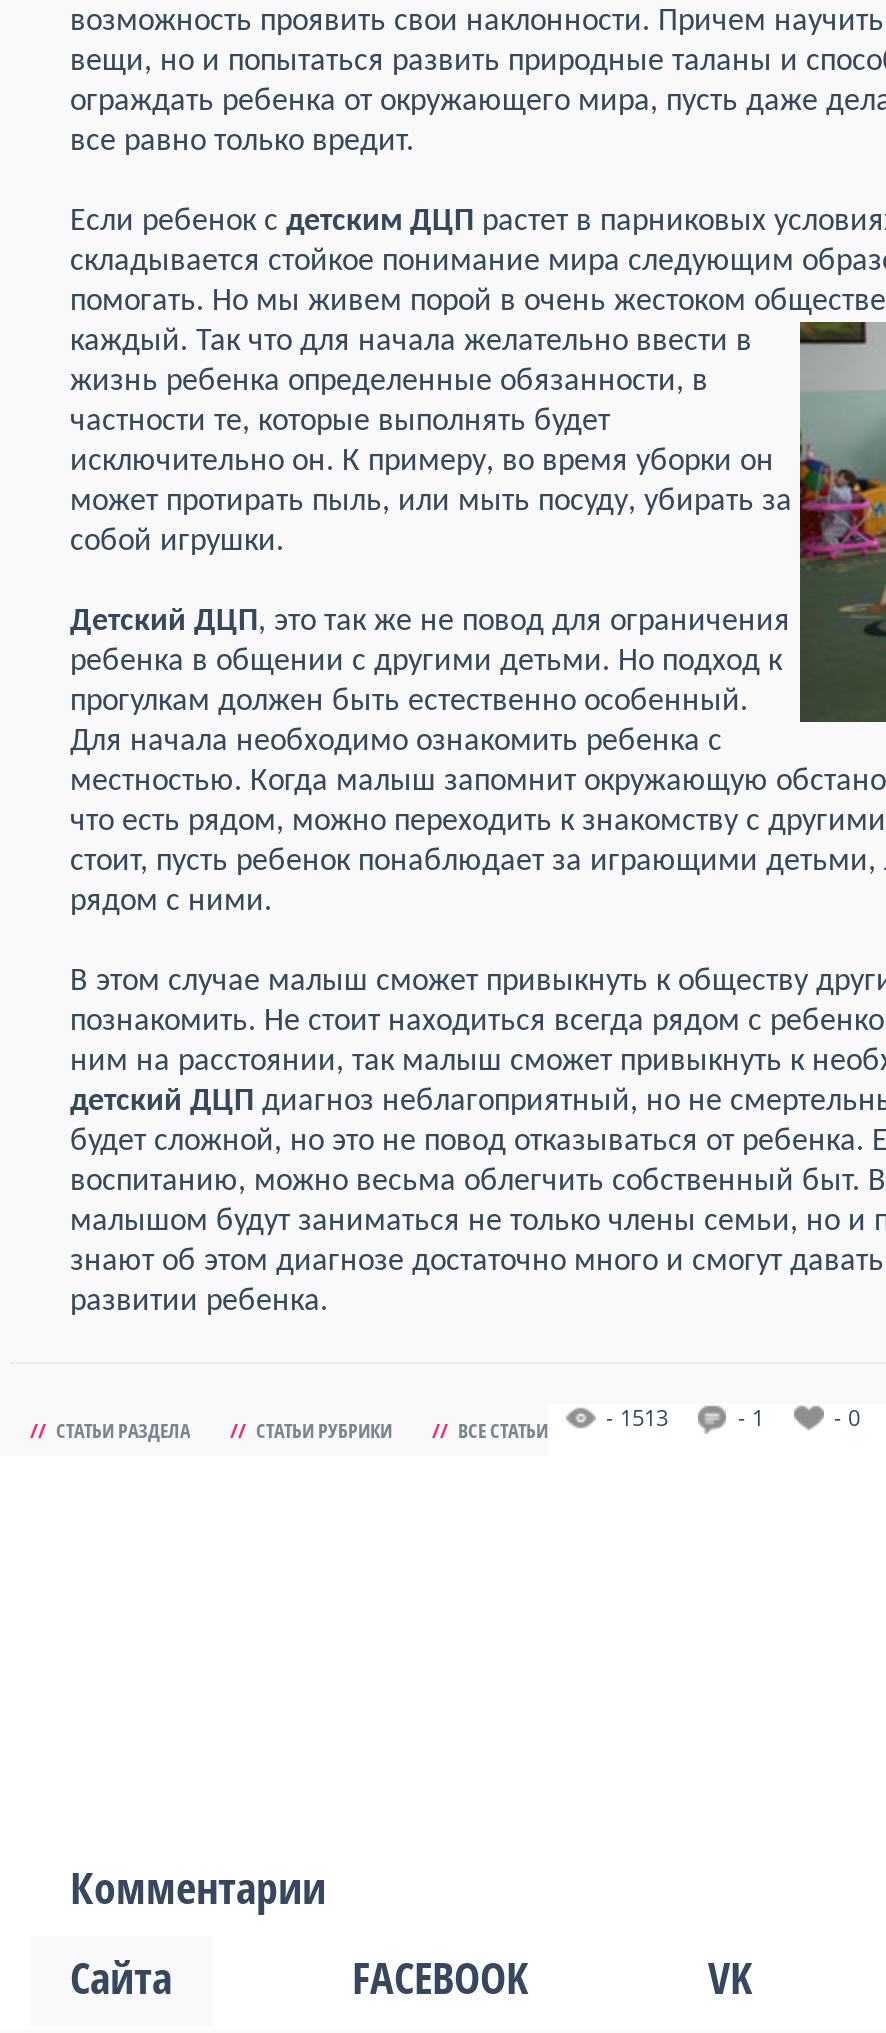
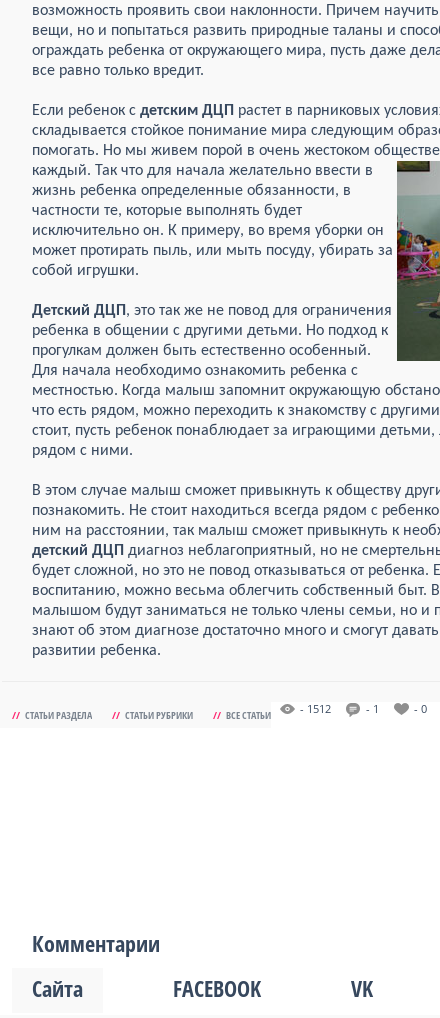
[606,1402,668,1432] - 1513 -> [300,701,331,716] - 1512

